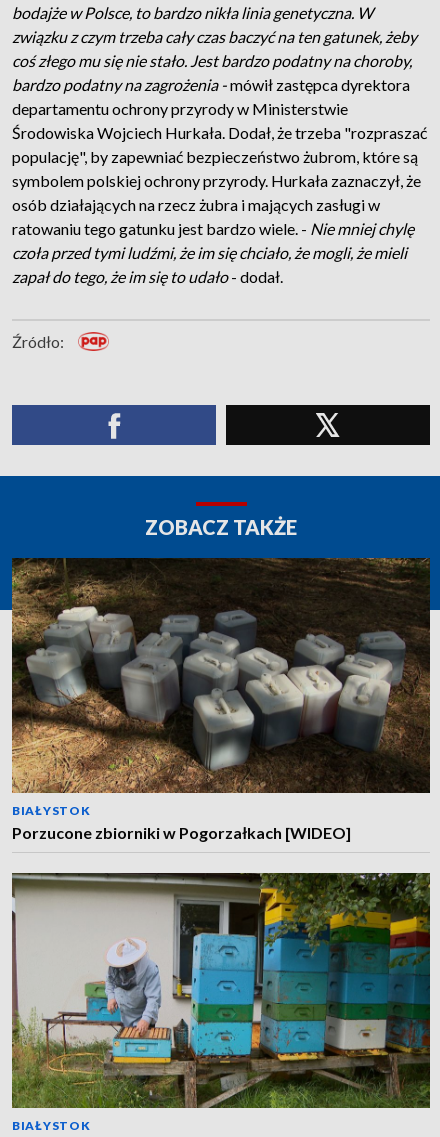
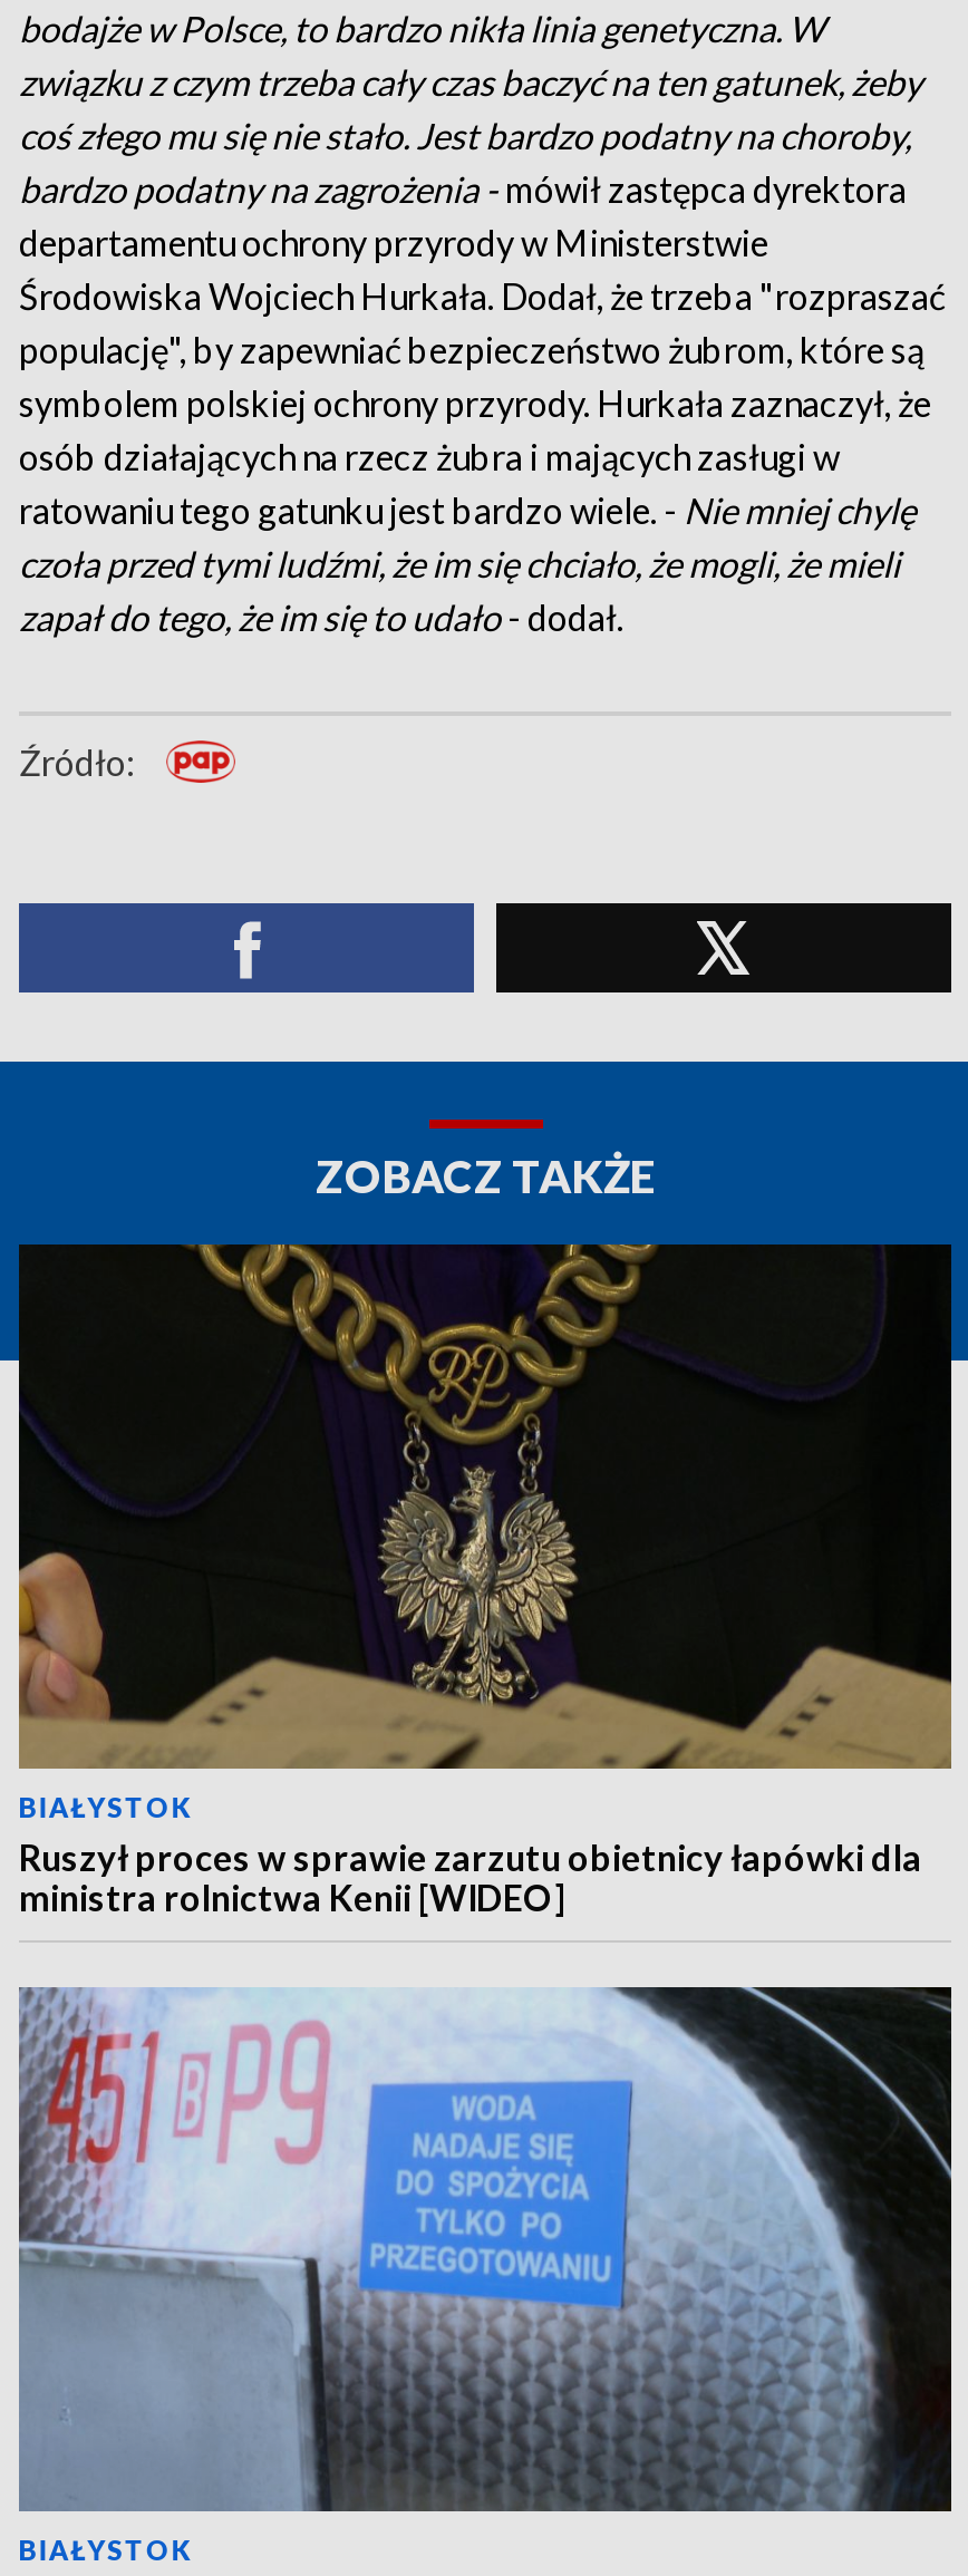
[11,557,431,842] [image] | Porzucone zbiorniki w Pogorzałkach [WIDEO] -> [17,1242,954,1918] [image] | Ruszył proces w sprawie zarzutu obietnicy łapówki dla | ministra rolnictwa Kenii [WIDEO]
[11,872,431,1109] [image] -> [19,1985,951,2514] [image]

